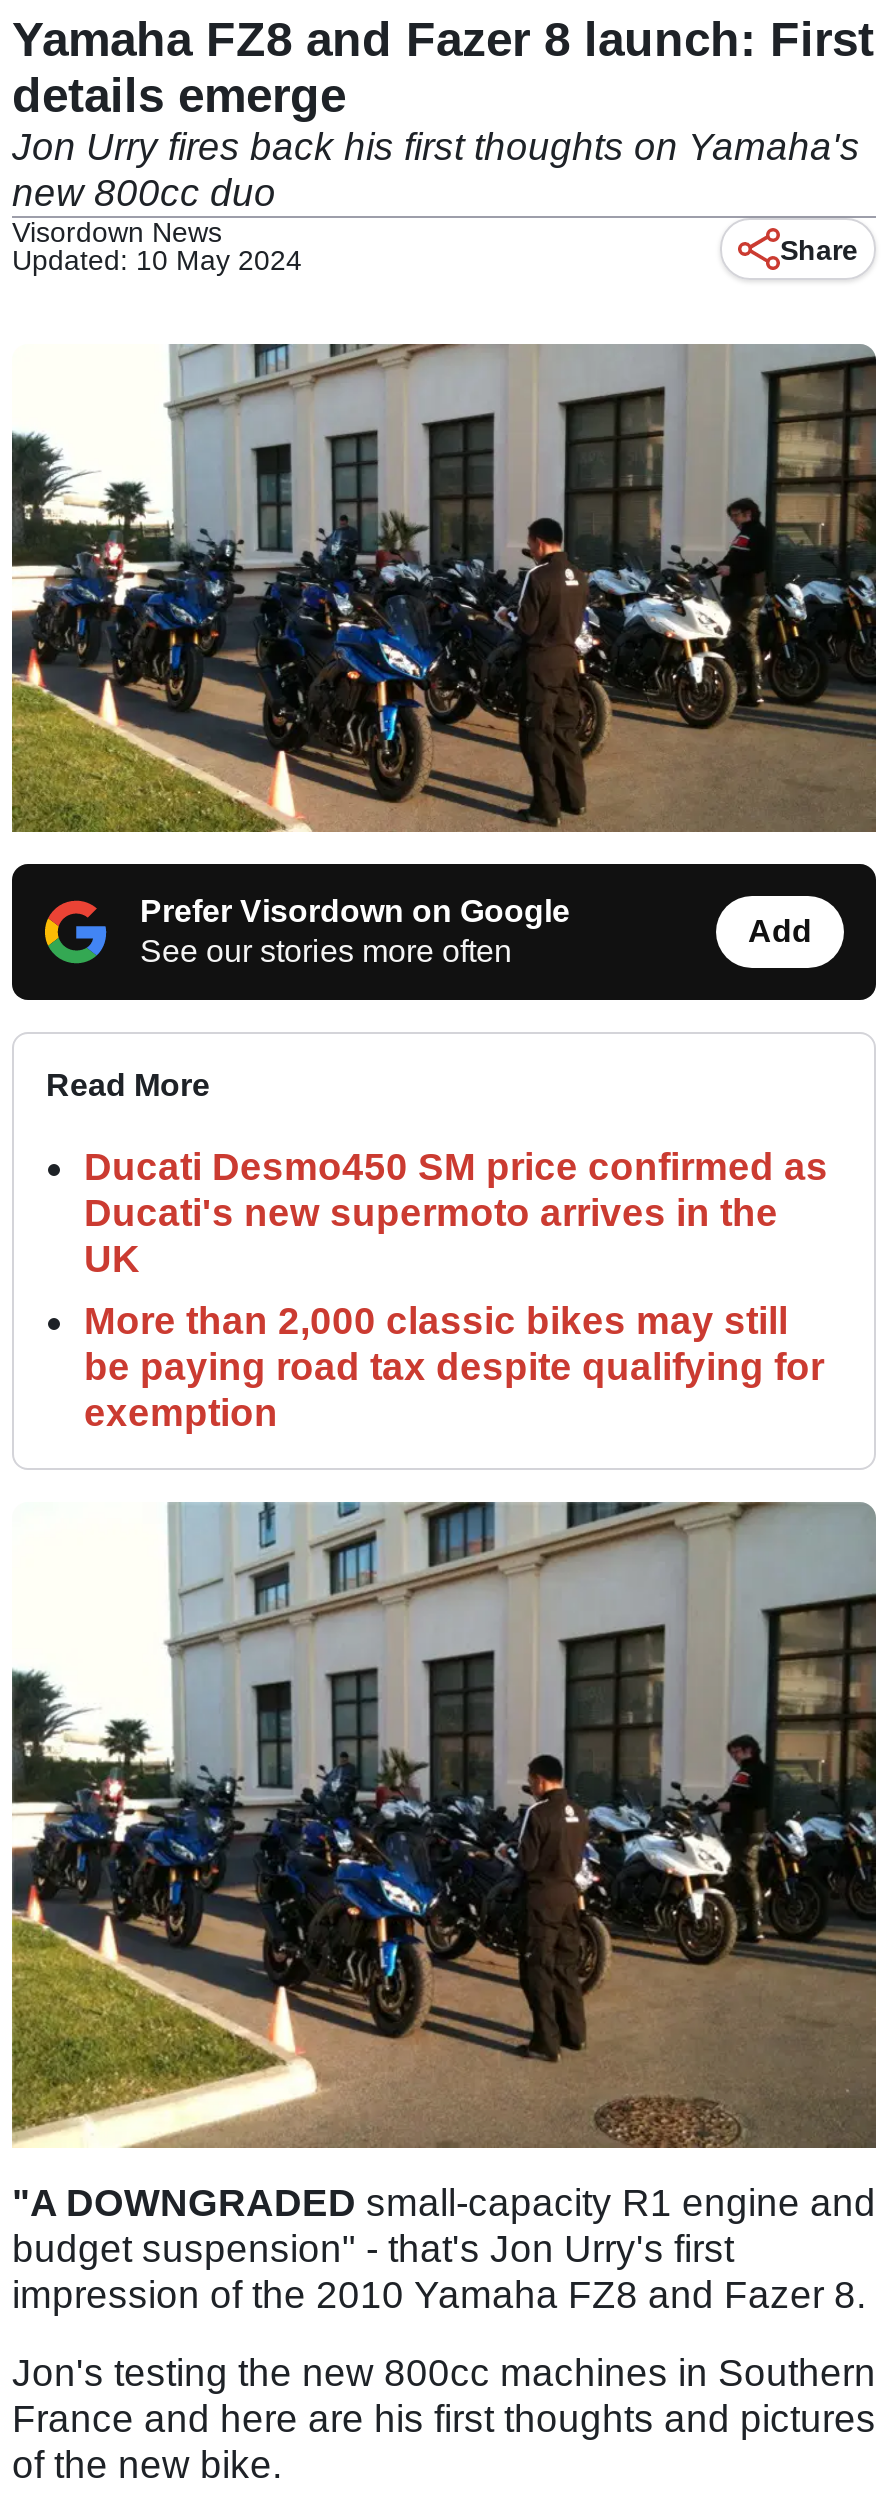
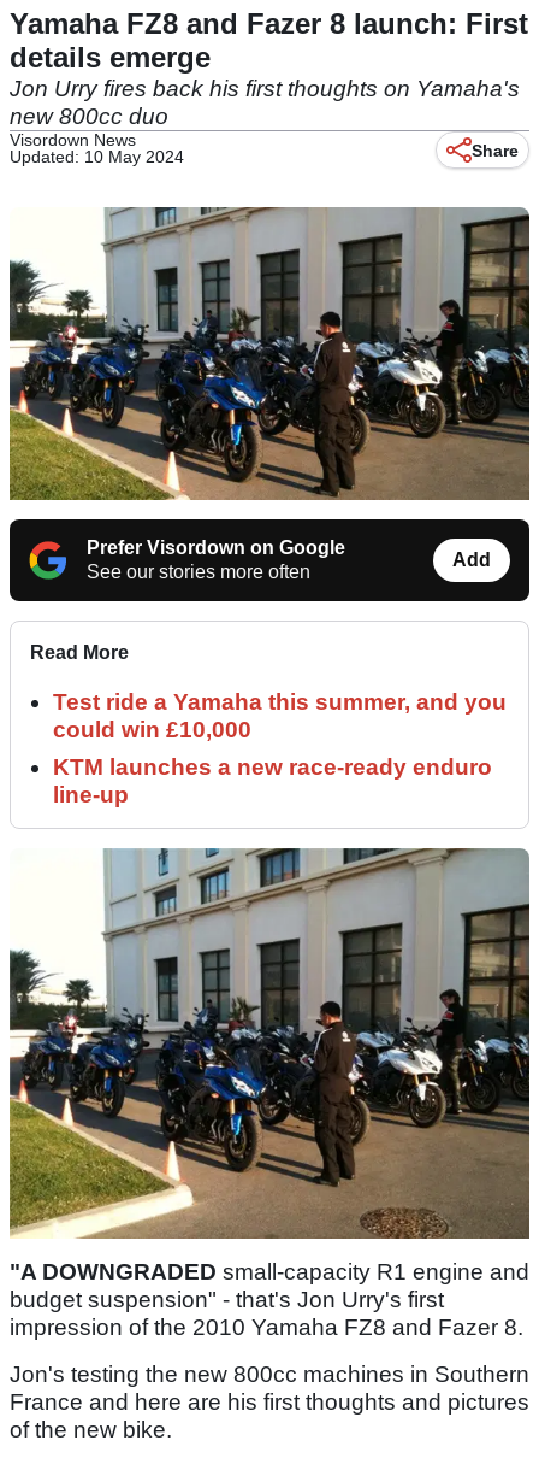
[84,1145,828,1279] Ducati Desmo450 SM price confirmed as | Ducati's new supermoto arrives in the | UK -> [53,690,507,743] Test ride a Yamaha this summer, and you | could win £10,000
[84,1299,824,1433] More than 2,000 classic bikes may still | be paying road tax despite qualifying for | exemption -> [53,755,492,808] KTM launches a new race-ready enduro | line-up

